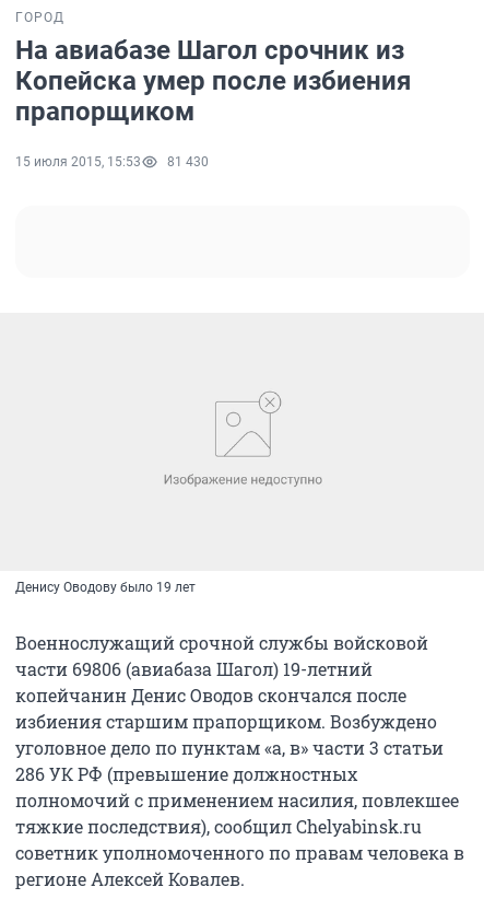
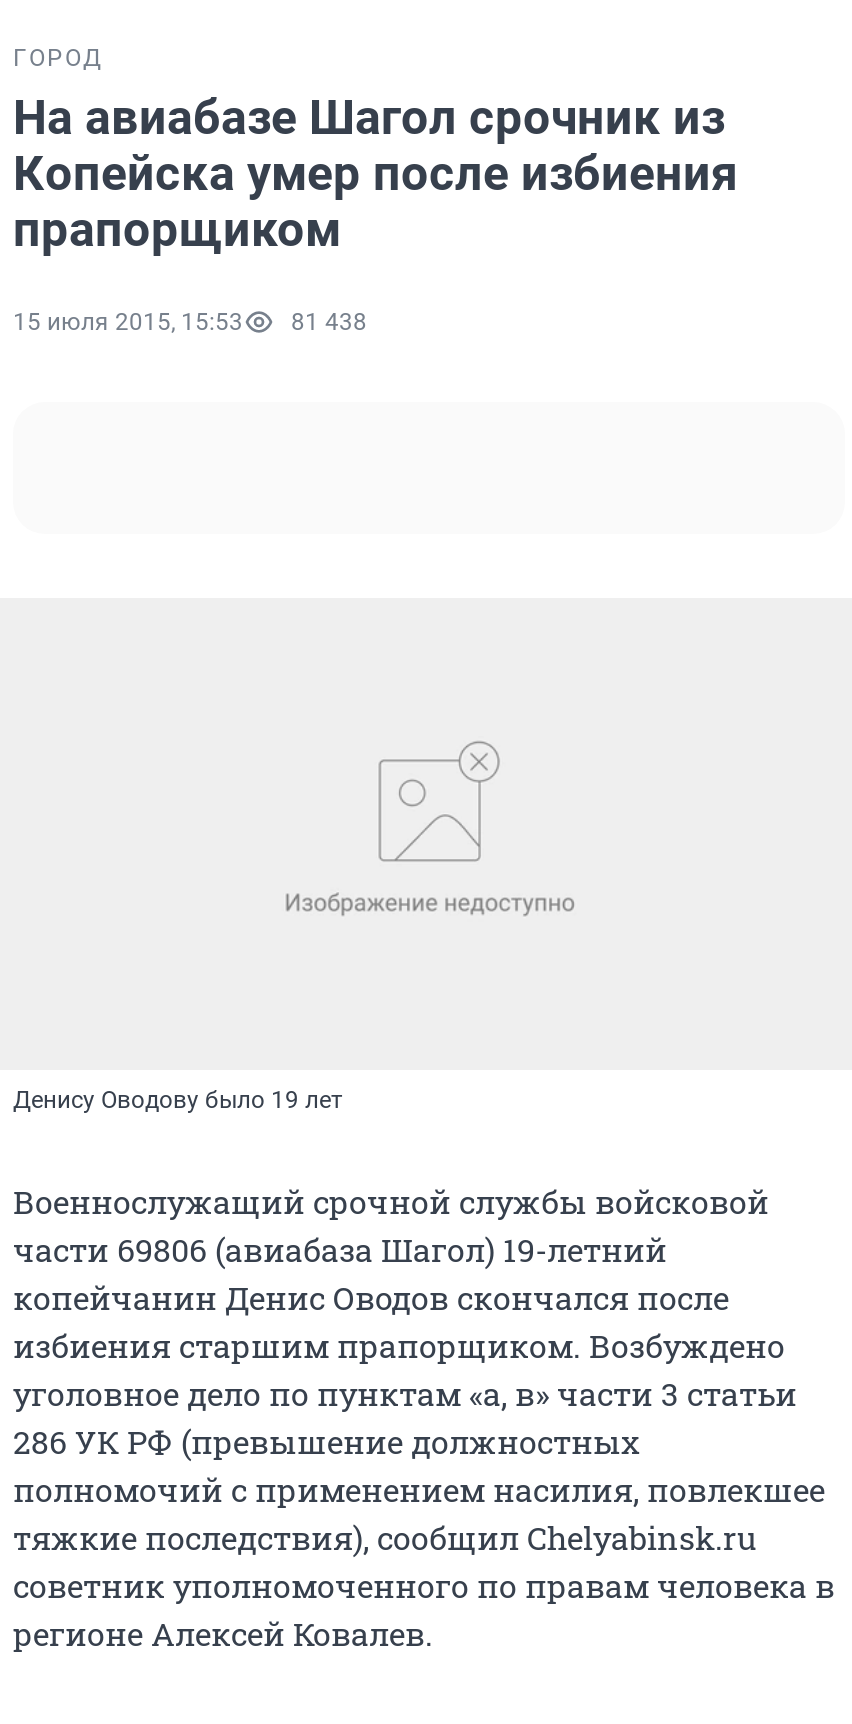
[15,154,209,170] 15 июля 2015, 15:53 81 430 -> [13,308,367,336] 15 июля 2015, 15:53 81 438

